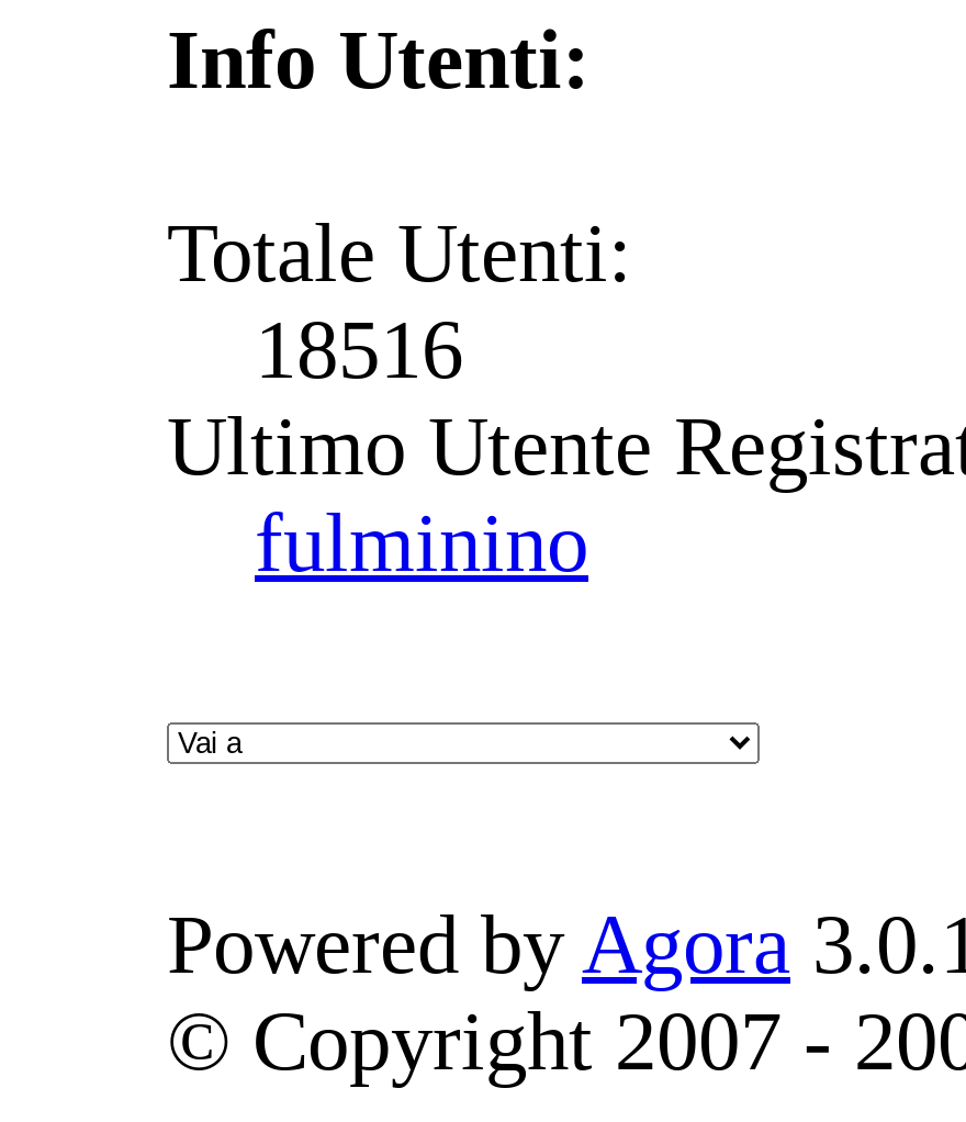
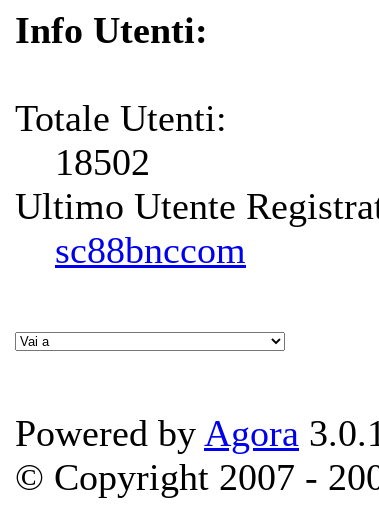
[255,302,463,395] 18516 -> [55,141,150,183] 18502
[255,496,588,588] fulminino -> [55,229,246,271] sc88bnccom

